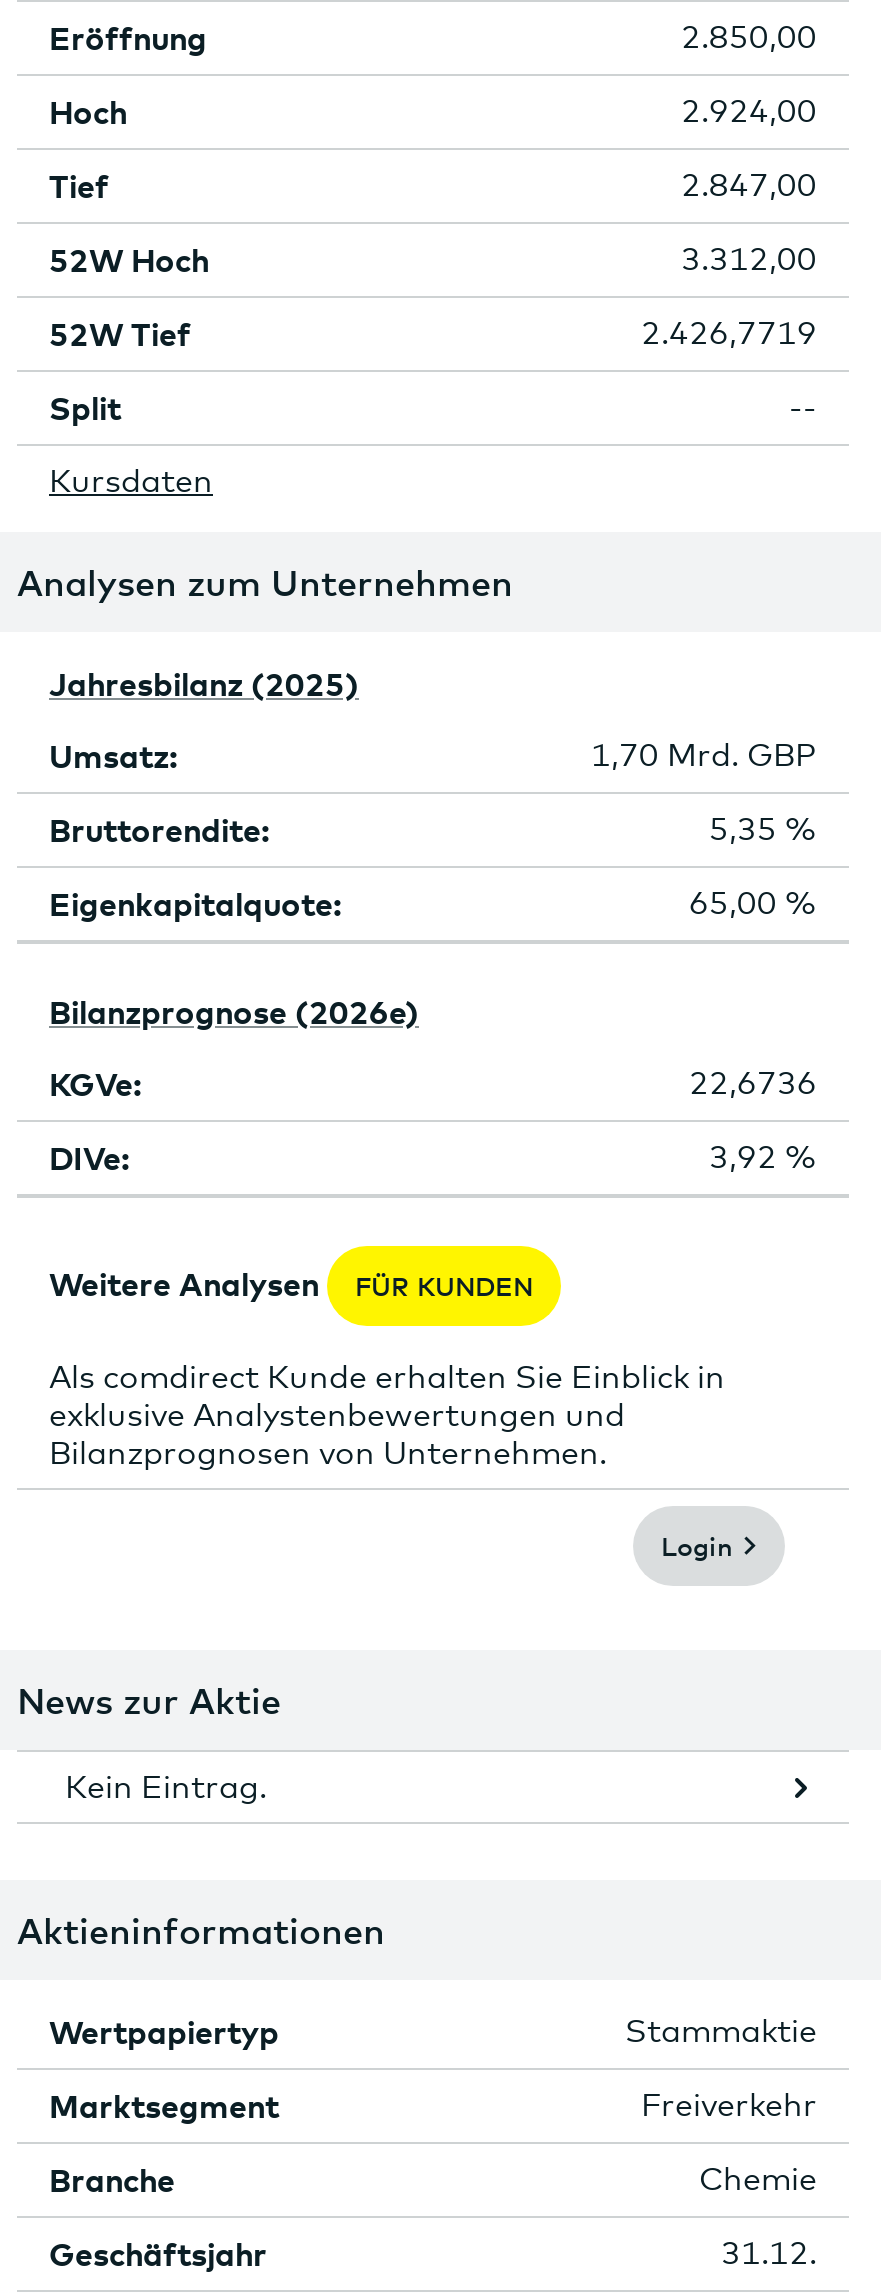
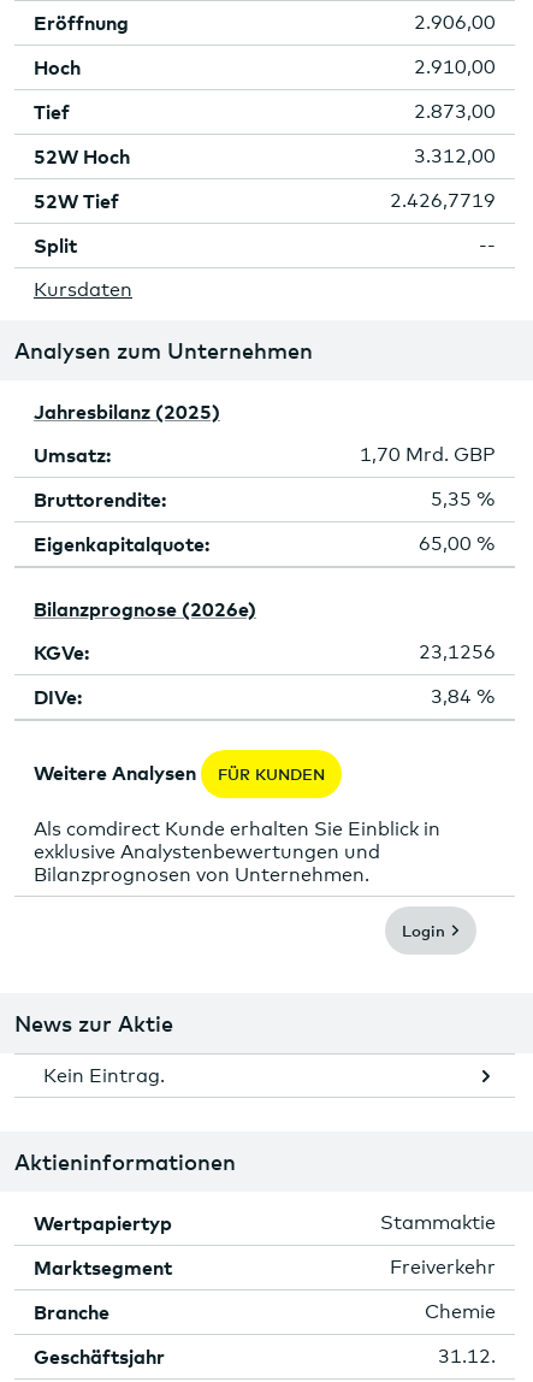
[681,18,817,56] 2.850,00 -> [414,11,496,34] 2.906,00
[681,92,817,130] 2.924,00 -> [414,56,496,78] 2.910,00
[681,166,817,204] 2.847,00 -> [414,100,496,123] 2.873,00
[689,1064,817,1102] 22,6736 -> [419,641,496,664] 23,1256
[709,1138,817,1176] 3,92 % -> [431,685,496,708] 3,84 %

